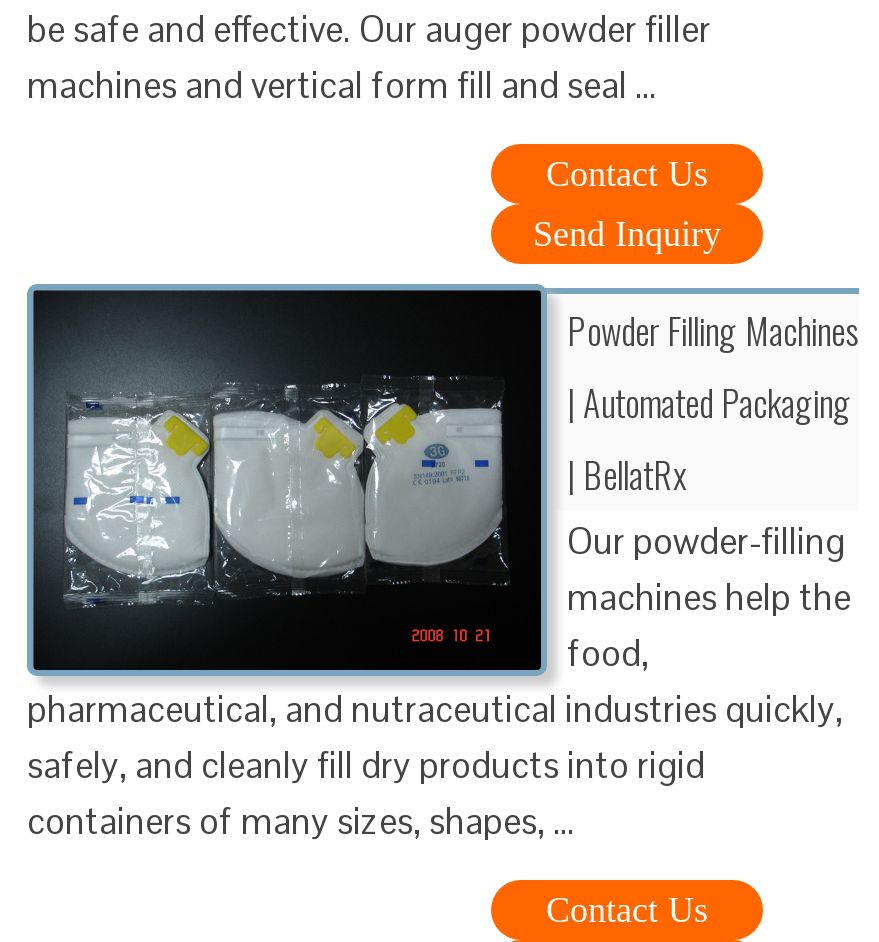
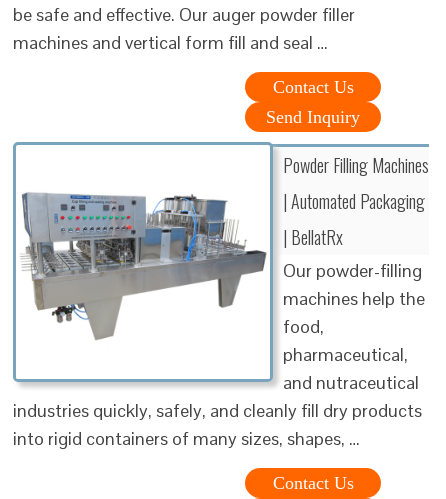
[31,288,543,670] [image] -> [15,144,271,335] [image]

